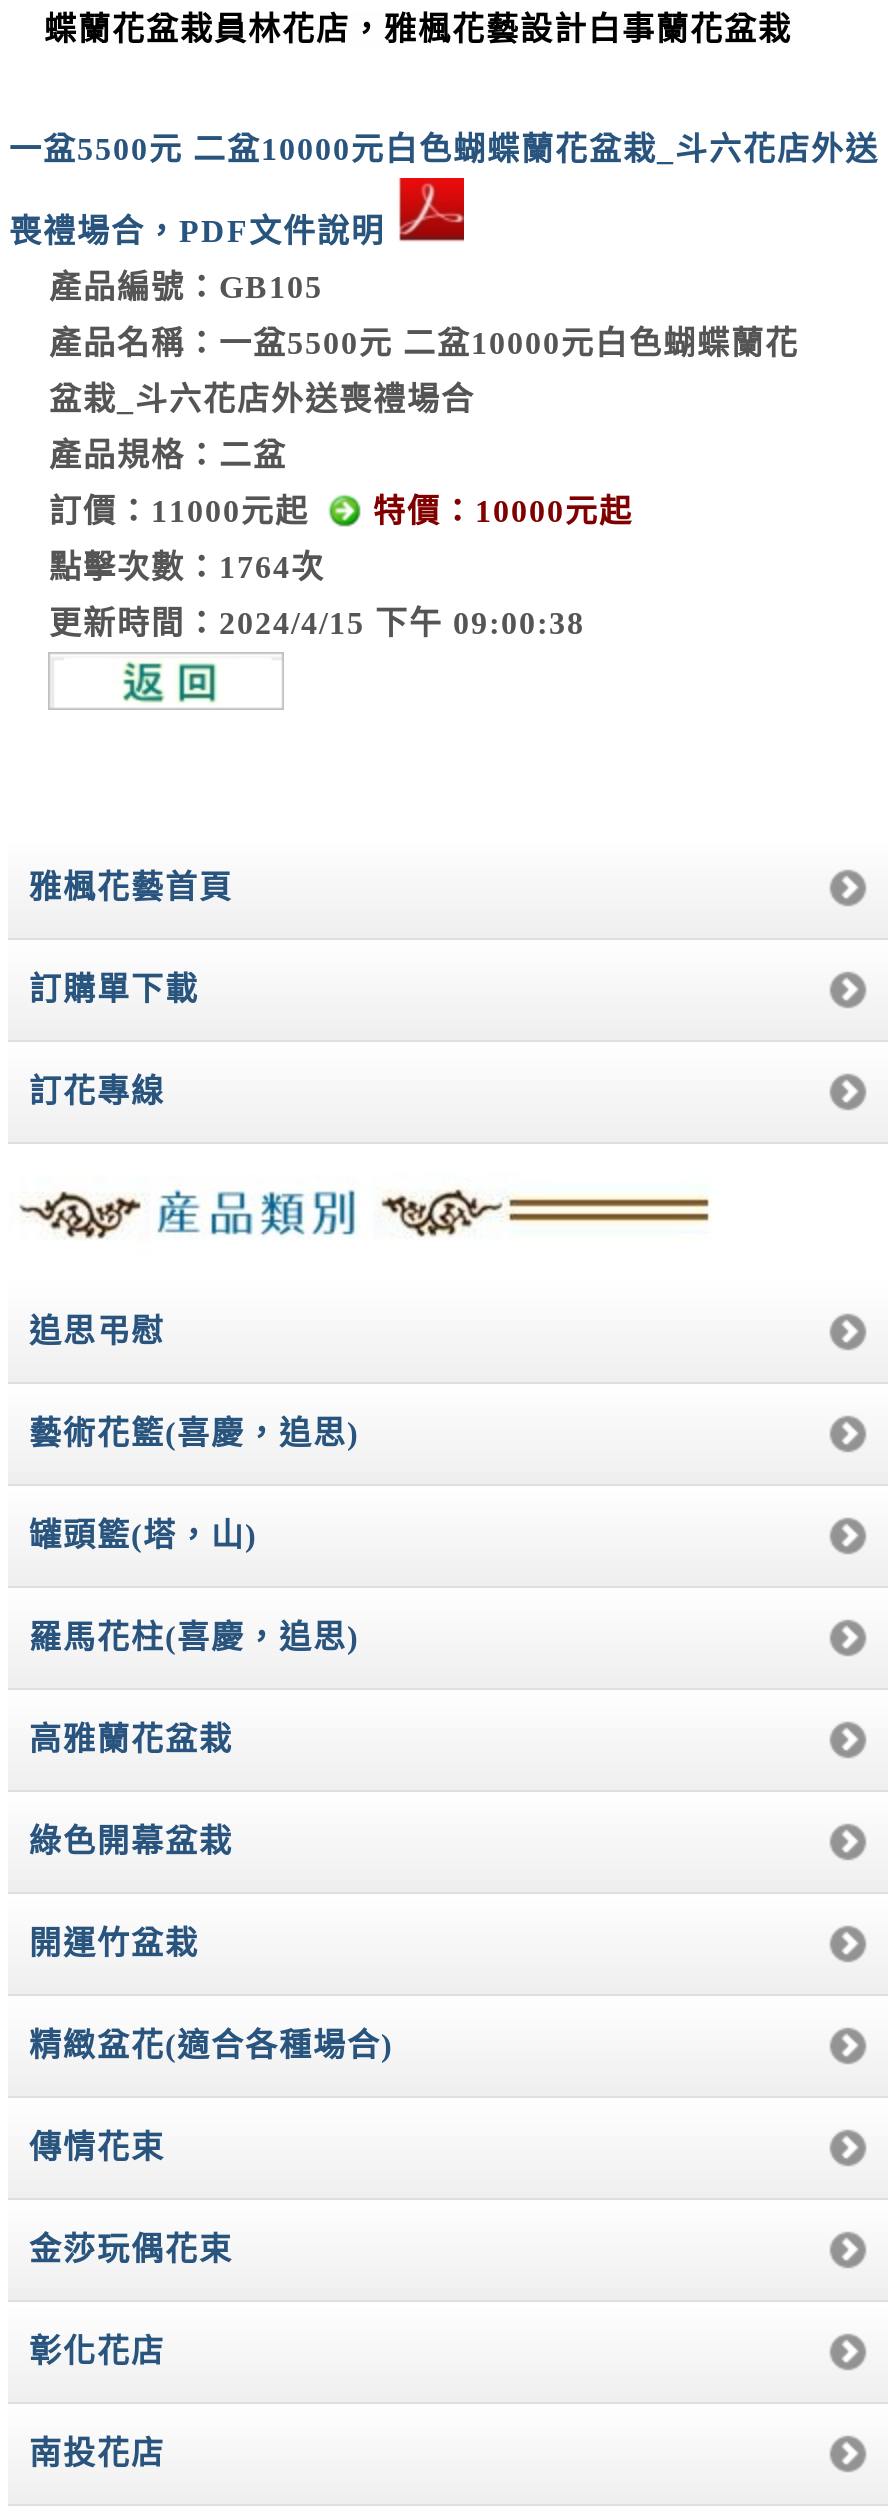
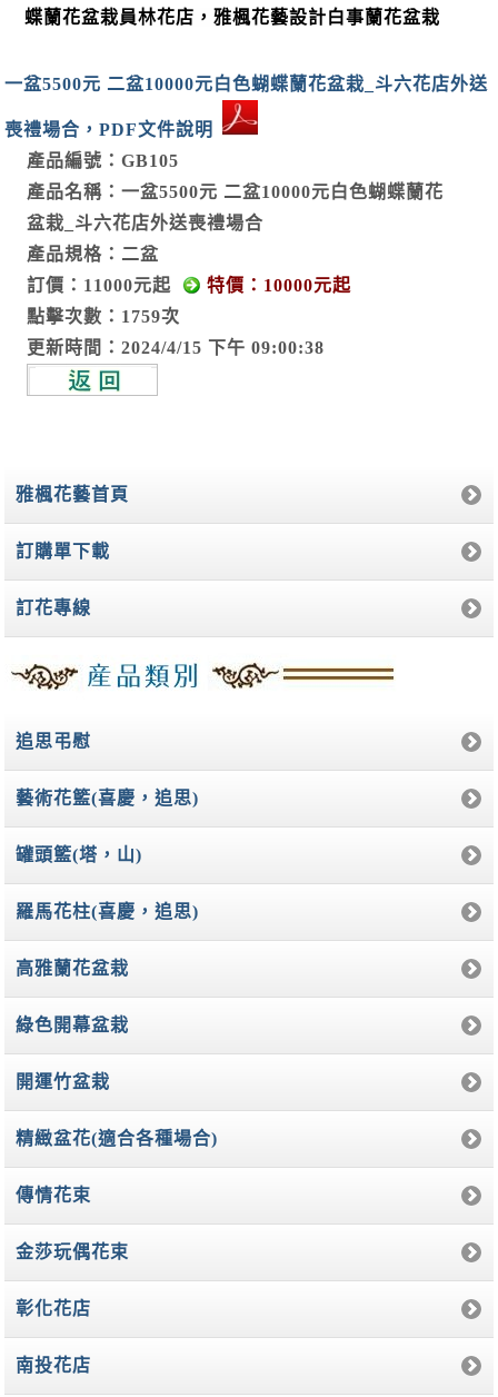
[49,549,325,583] 點擊次數：1764次 -> [27,307,181,325] 點擊次數：1759次

